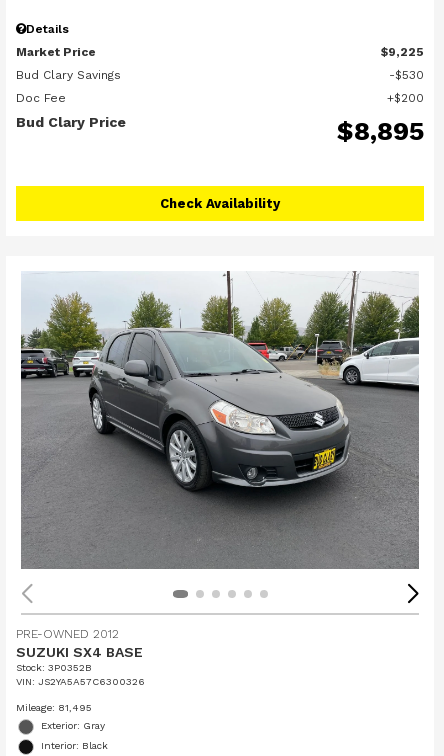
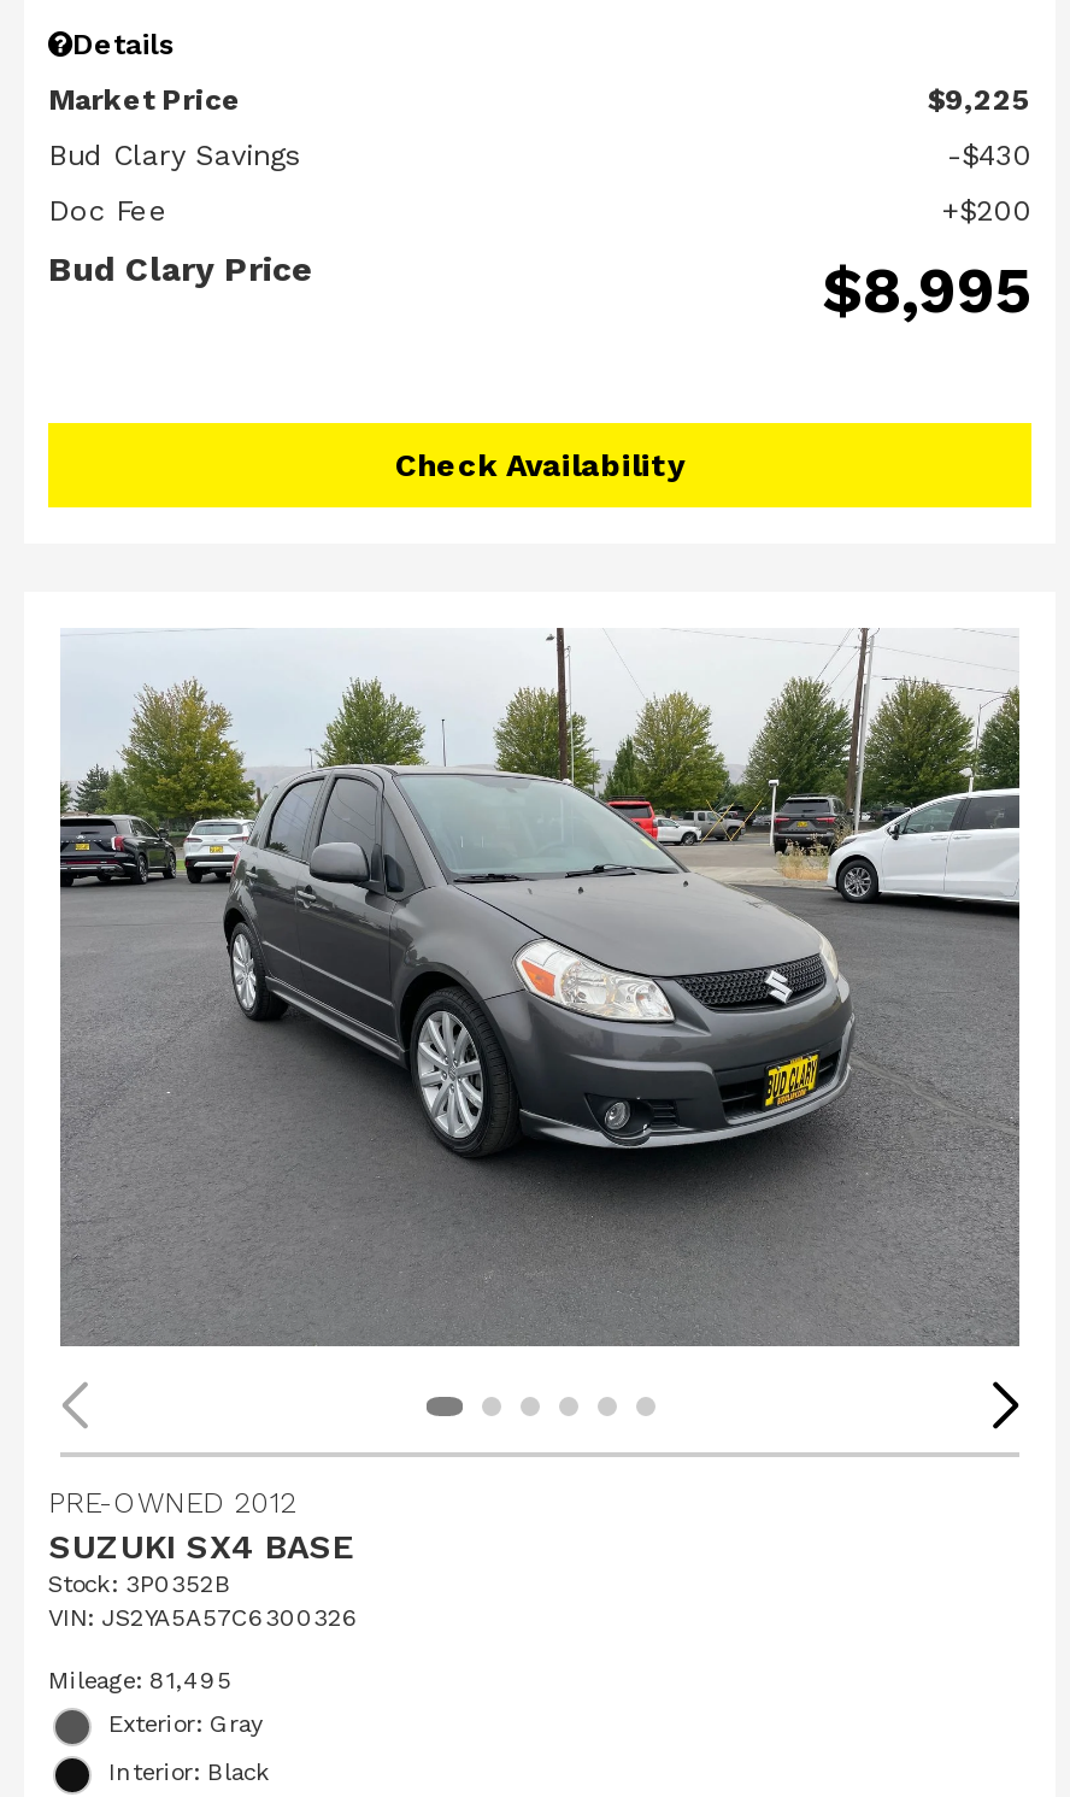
[395,67,424,81] $530 -> [962,137,1031,171] $430
[337,115,424,145] $8,895 -> [822,253,1031,325] $8,995

